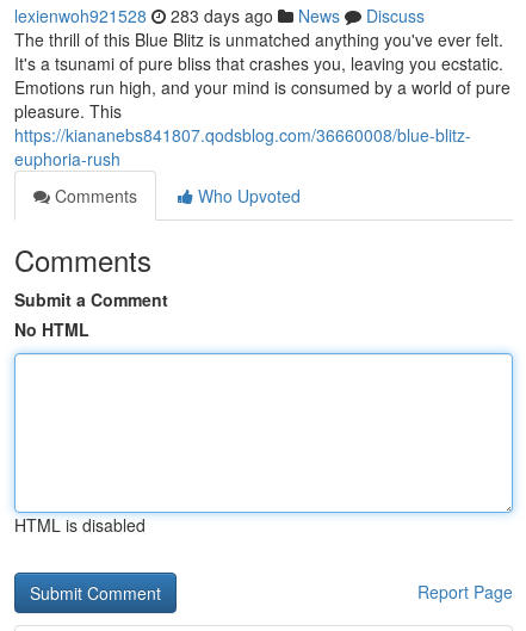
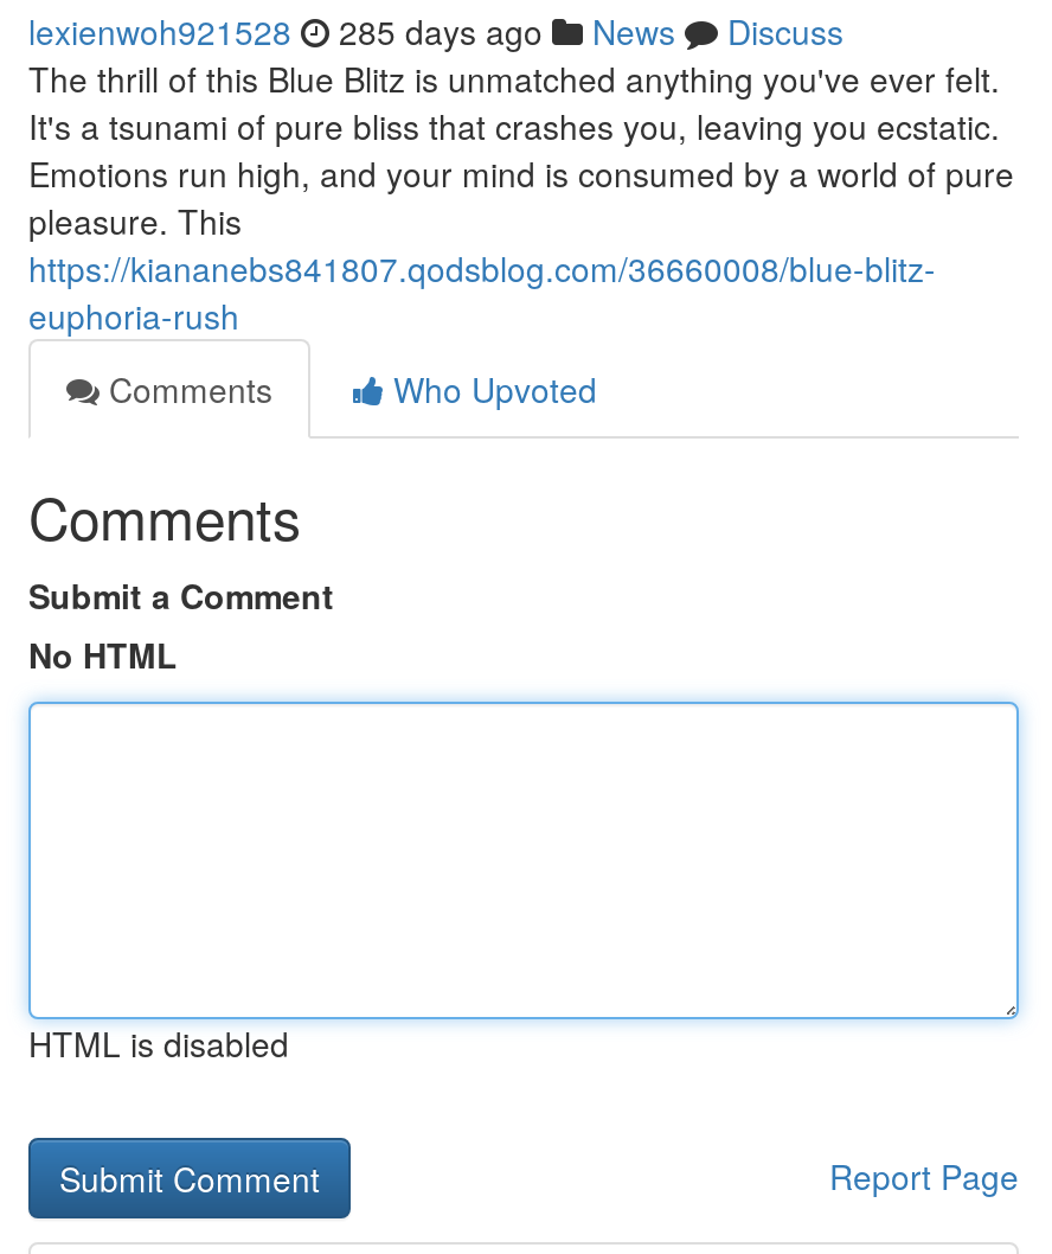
[14,4,425,27] lexienwoh921528 283 days ago News Discuss -> [28,7,843,55] lexienwoh921528 285 days ago News Discuss

